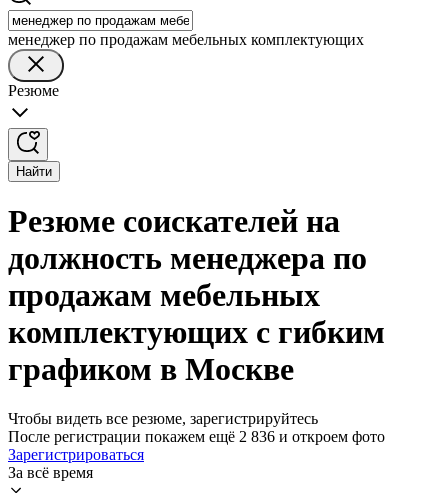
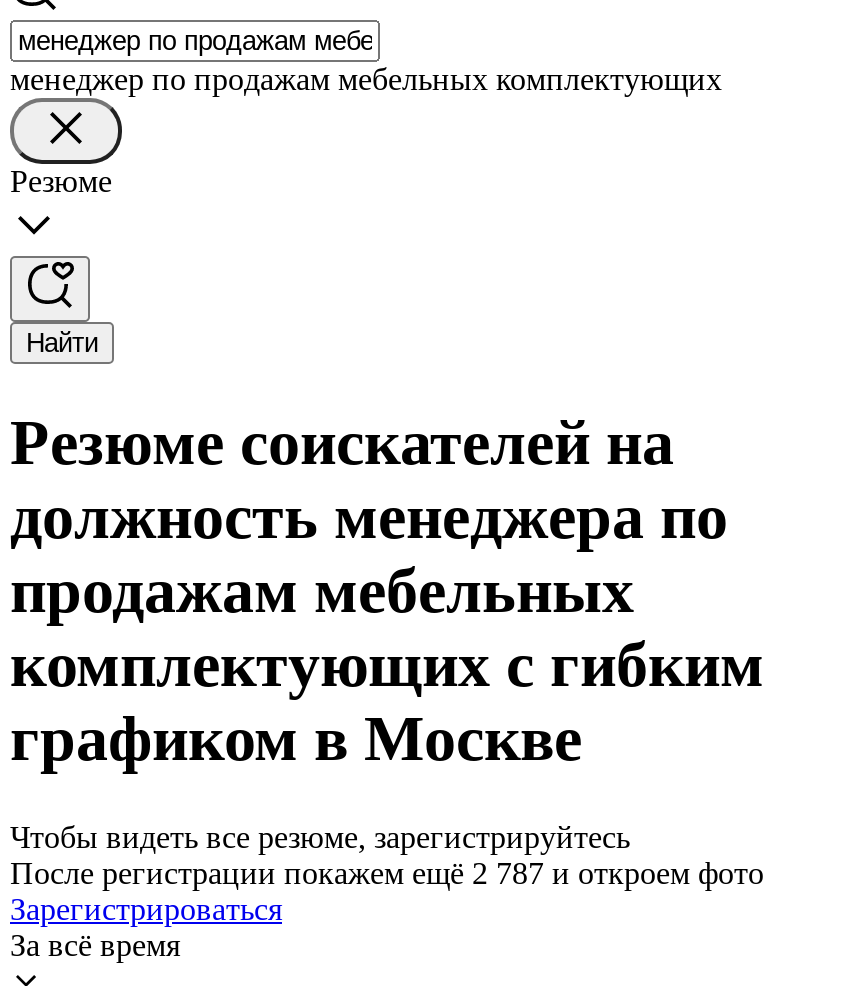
[8,428,385,445] После регистрации покажем ещё 2 836 и откроем фото -> [10,856,764,890] После регистрации покажем ещё 2 787 и откроем фото

